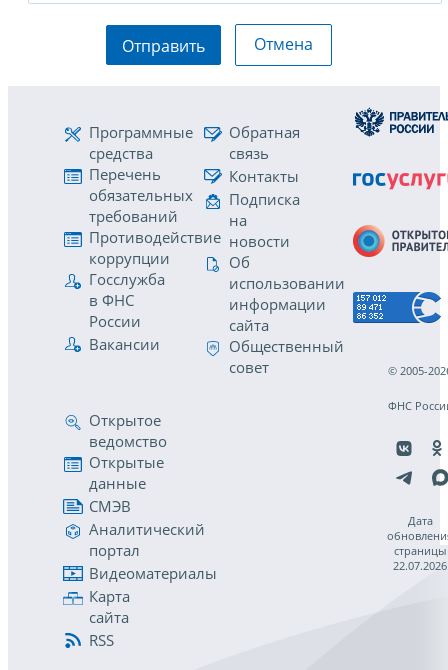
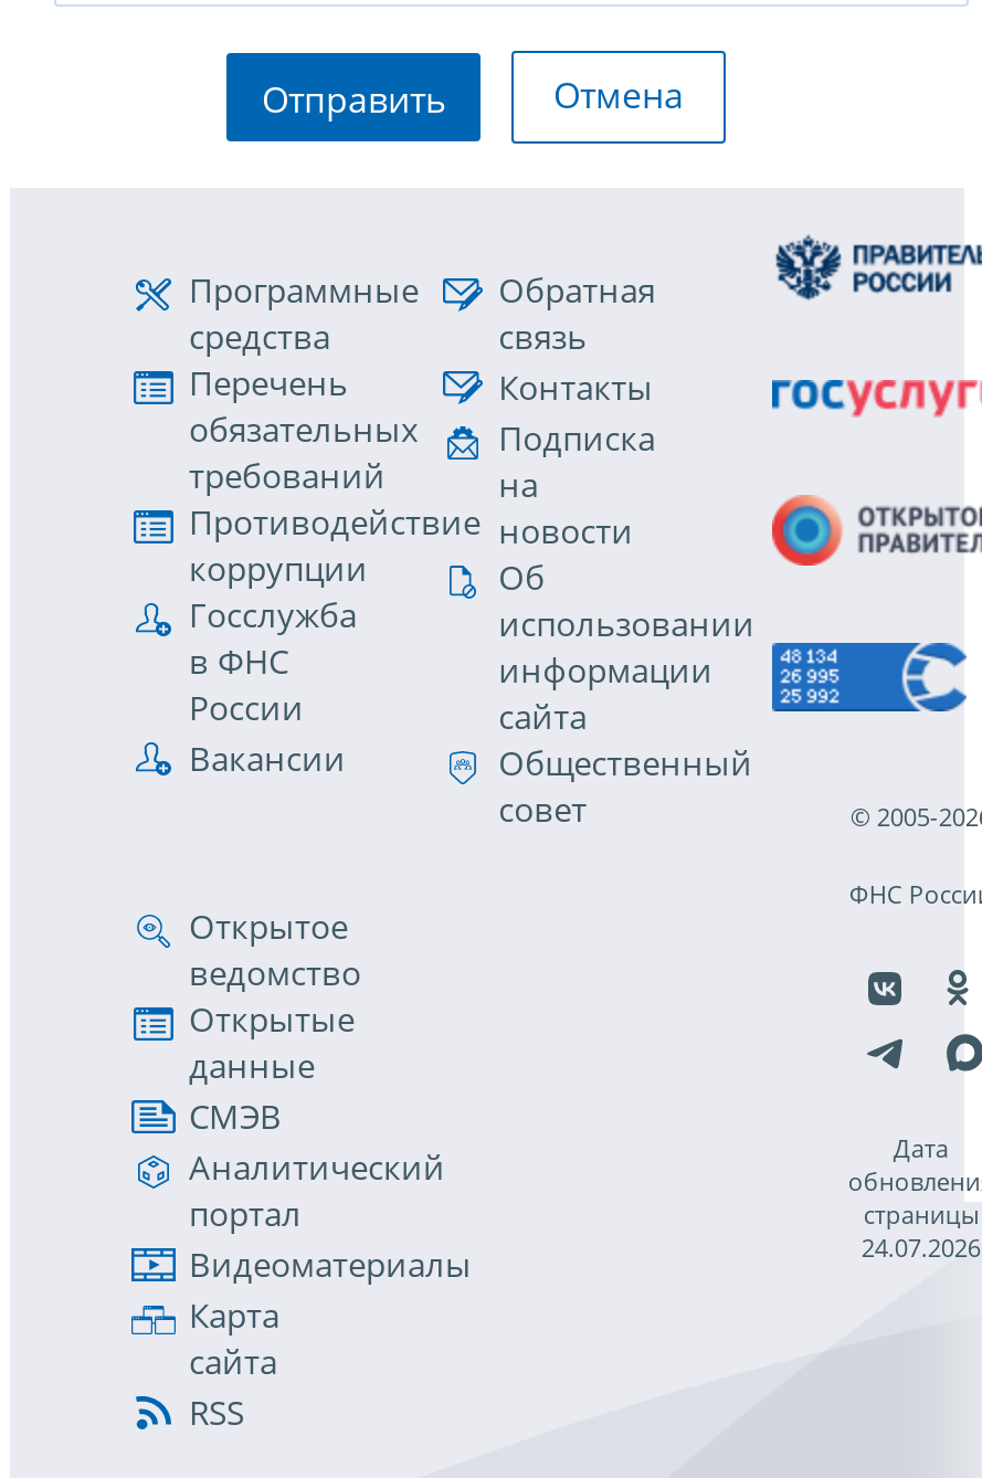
[393,558,447,573] 22.07.2026 -> [861,1231,980,1264] 24.07.2026

